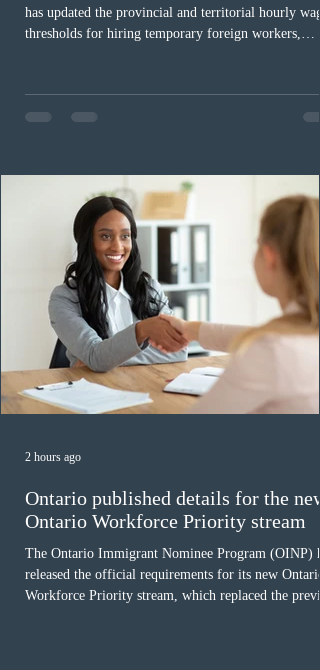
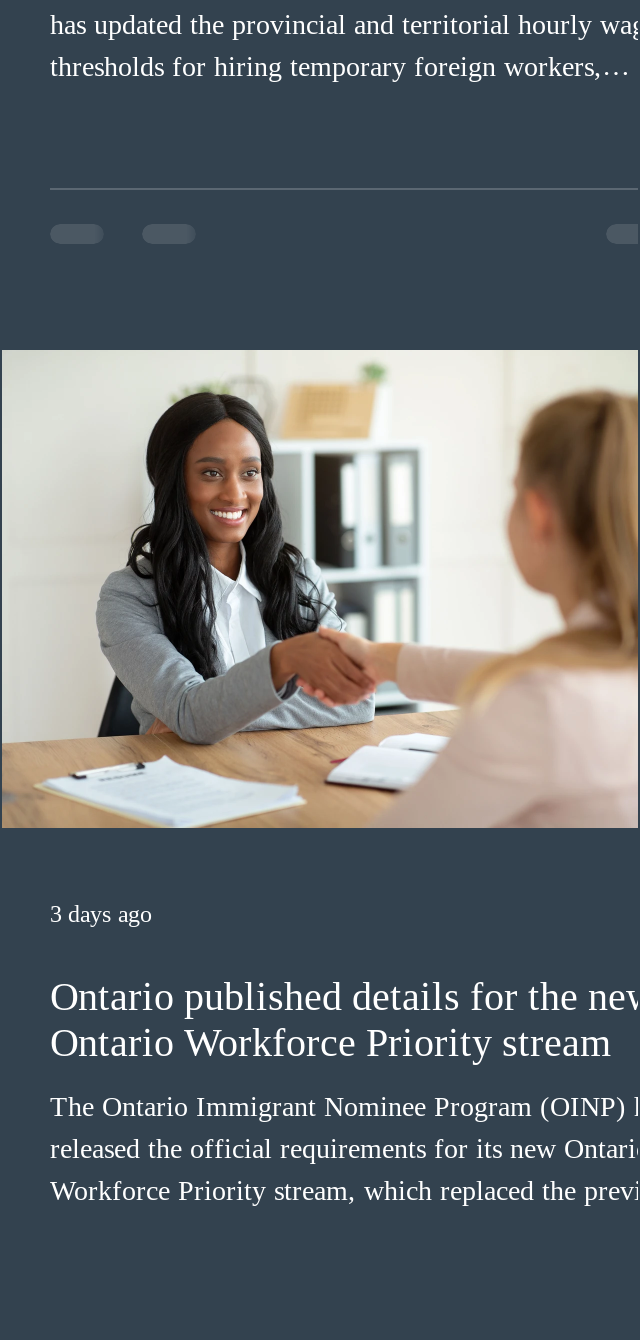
[25,450,81,464] 2 hours ago -> [50,900,152,928] 3 days ago

